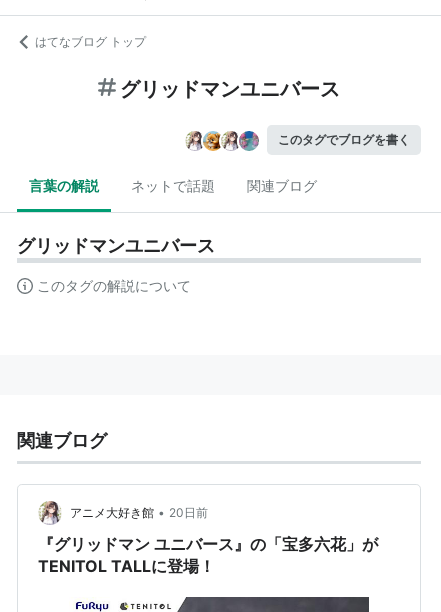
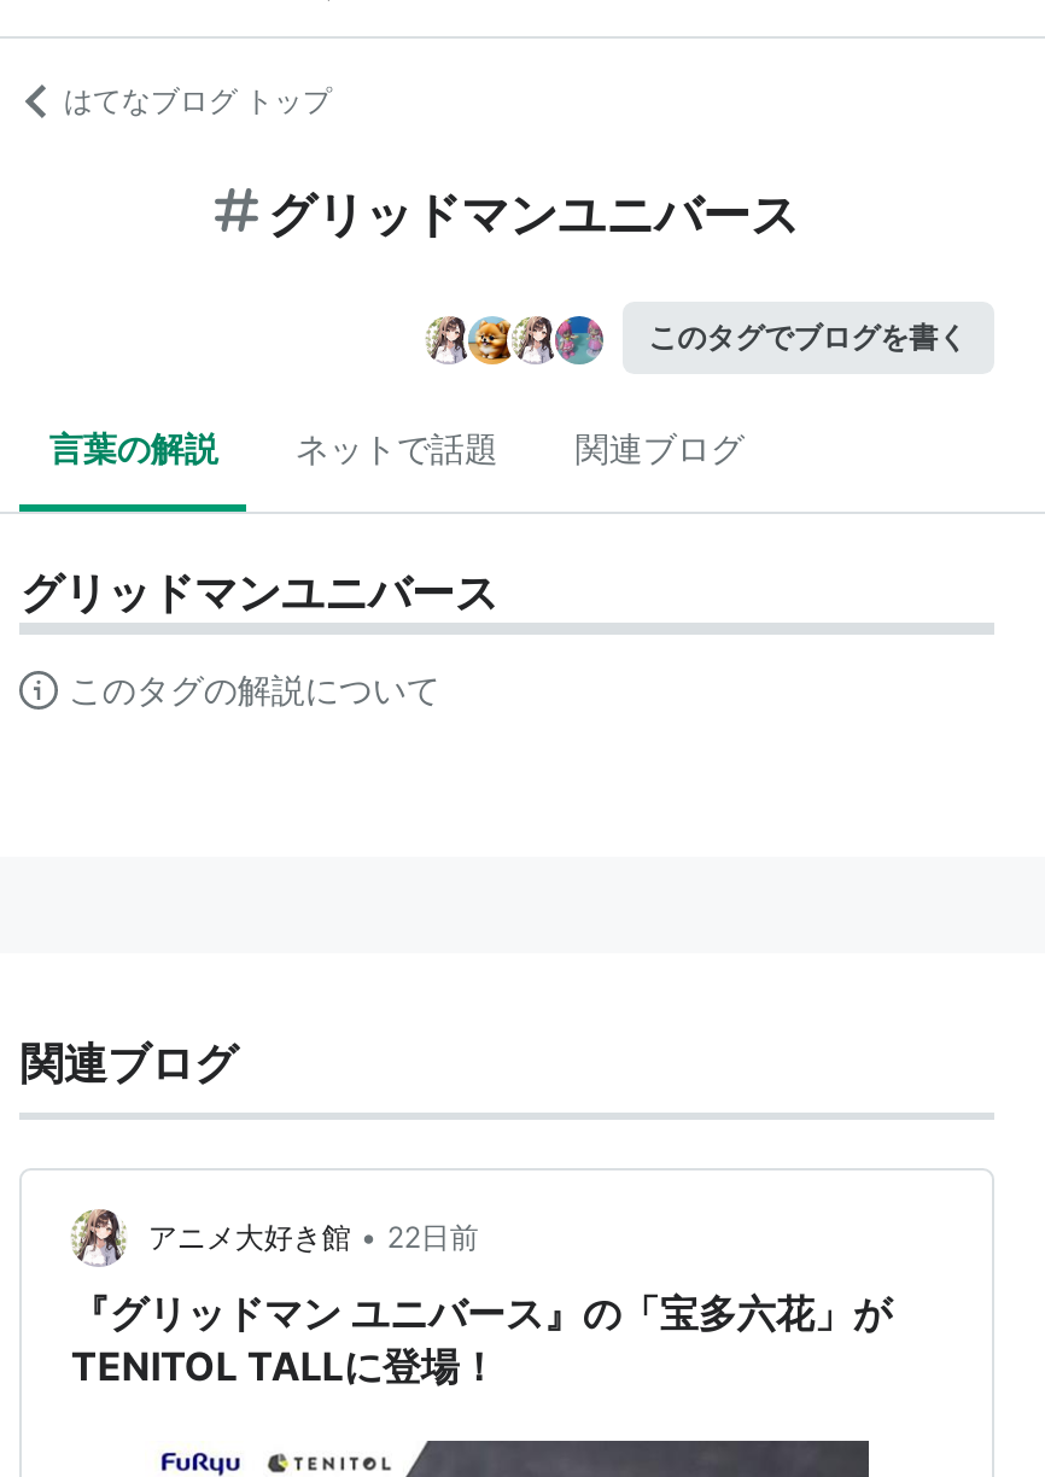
[70,505,208,520] アニメ大好き館 • 20日前 -> [148,1218,479,1256] アニメ大好き館 • 22日前

